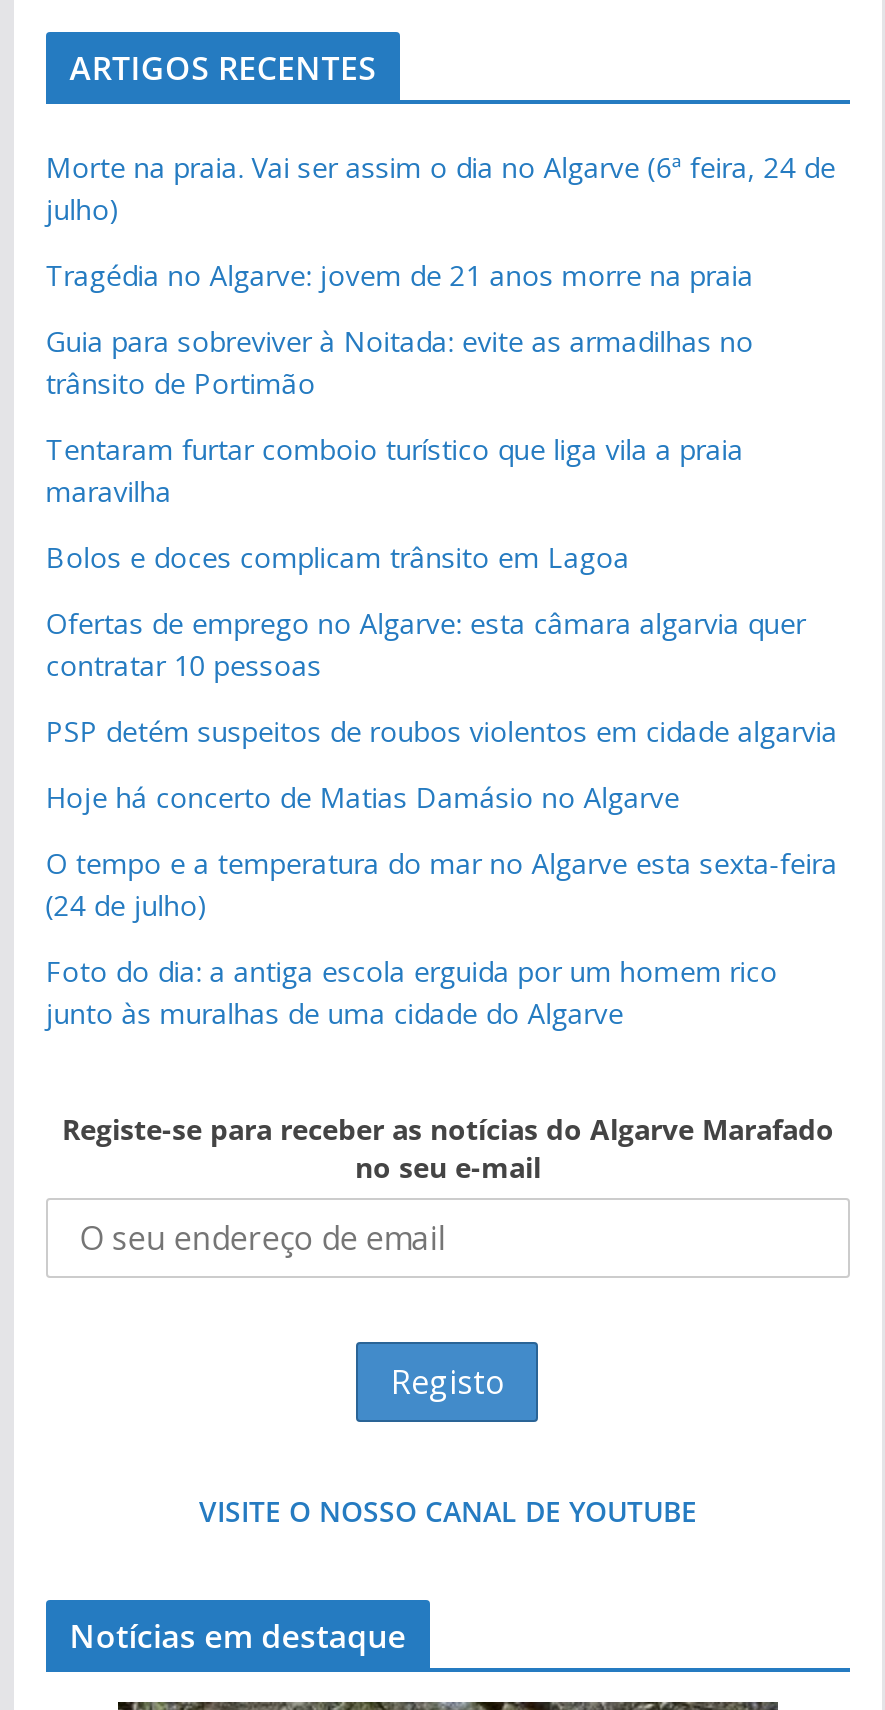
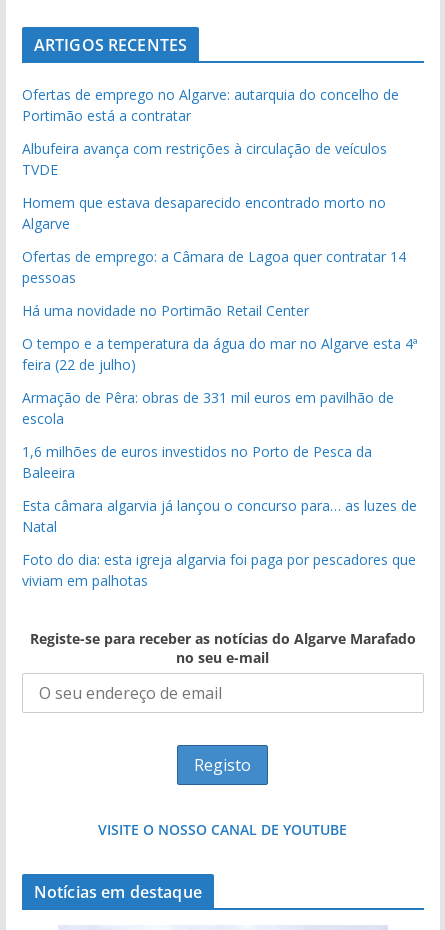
[45,147,835,227] Morte na praia. Vai ser assim o dia no Algarve (6ª feira, 24 de | julho) -> [22,85,399,125] Ofertas de emprego no Algarve: autarquia do concelho de | Portimão está a contratar
[45,255,753,293] Tragédia no Algarve: jovem de 21 anos morre na praia -> [22,139,387,179] Albufeira avança com restrições à circulação de veículos | TVDE
[45,321,753,401] Guia para sobreviver à Noitada: evite as armadilhas no | trânsito de Portimão -> [22,193,386,233] Homem que estava desaparecido encontrado morto no | Algarve
[45,429,743,509] Tentaram furtar comboio turístico que liga vila a praia | maravilha -> [22,247,406,287] Ofertas de emprego: a Câmara de Lagoa quer contratar 14 | pessoas
[45,537,629,575] Bolos e doces complicam trânsito em Lagoa -> [22,301,309,320] Há uma novidade no Portimão Retail Center
[45,603,805,683] Ofertas de emprego no Algarve: esta câmara algarvia quer | contratar 10 pessoas -> [22,334,418,374] O tempo e a temperatura da água do mar no Algarve esta 4ª | feira (22 de julho)
[45,711,837,749] PSP detém suspeitos de roubos violentos em cidade algarvia -> [22,388,394,428] Armação de Pêra: obras de 331 mil euros em pavilhão de | escola
[45,777,679,815] Hoje há concerto de Matias Damásio no Algarve -> [22,442,372,482] 1,6 milhões de euros investidos no Porto de Pesca da | Baleeira
[45,843,837,923] O tempo e a temperatura do mar no Algarve esta sexta-feira | (24 de julho) -> [22,496,417,536] Esta câmara algarvia já lançou o concurso para… as luzes de | Natal
[45,951,777,1031] Foto do dia: a antiga escola erguida por um homem rico | junto às muralhas de uma cidade do Algarve -> [22,550,416,590] Foto do dia: esta igreja algarvia foi paga por pescadores que | viviam em palhotas

